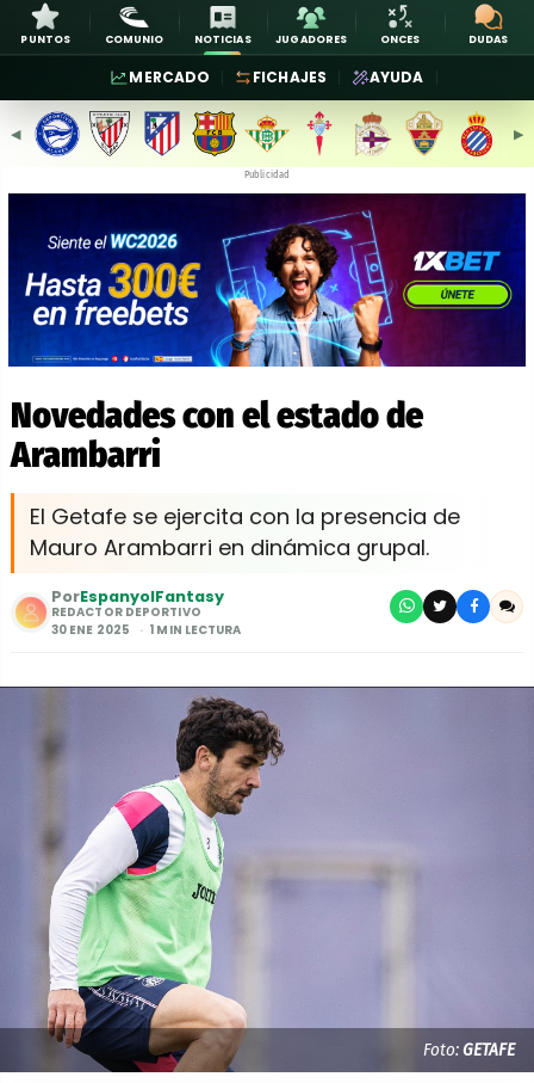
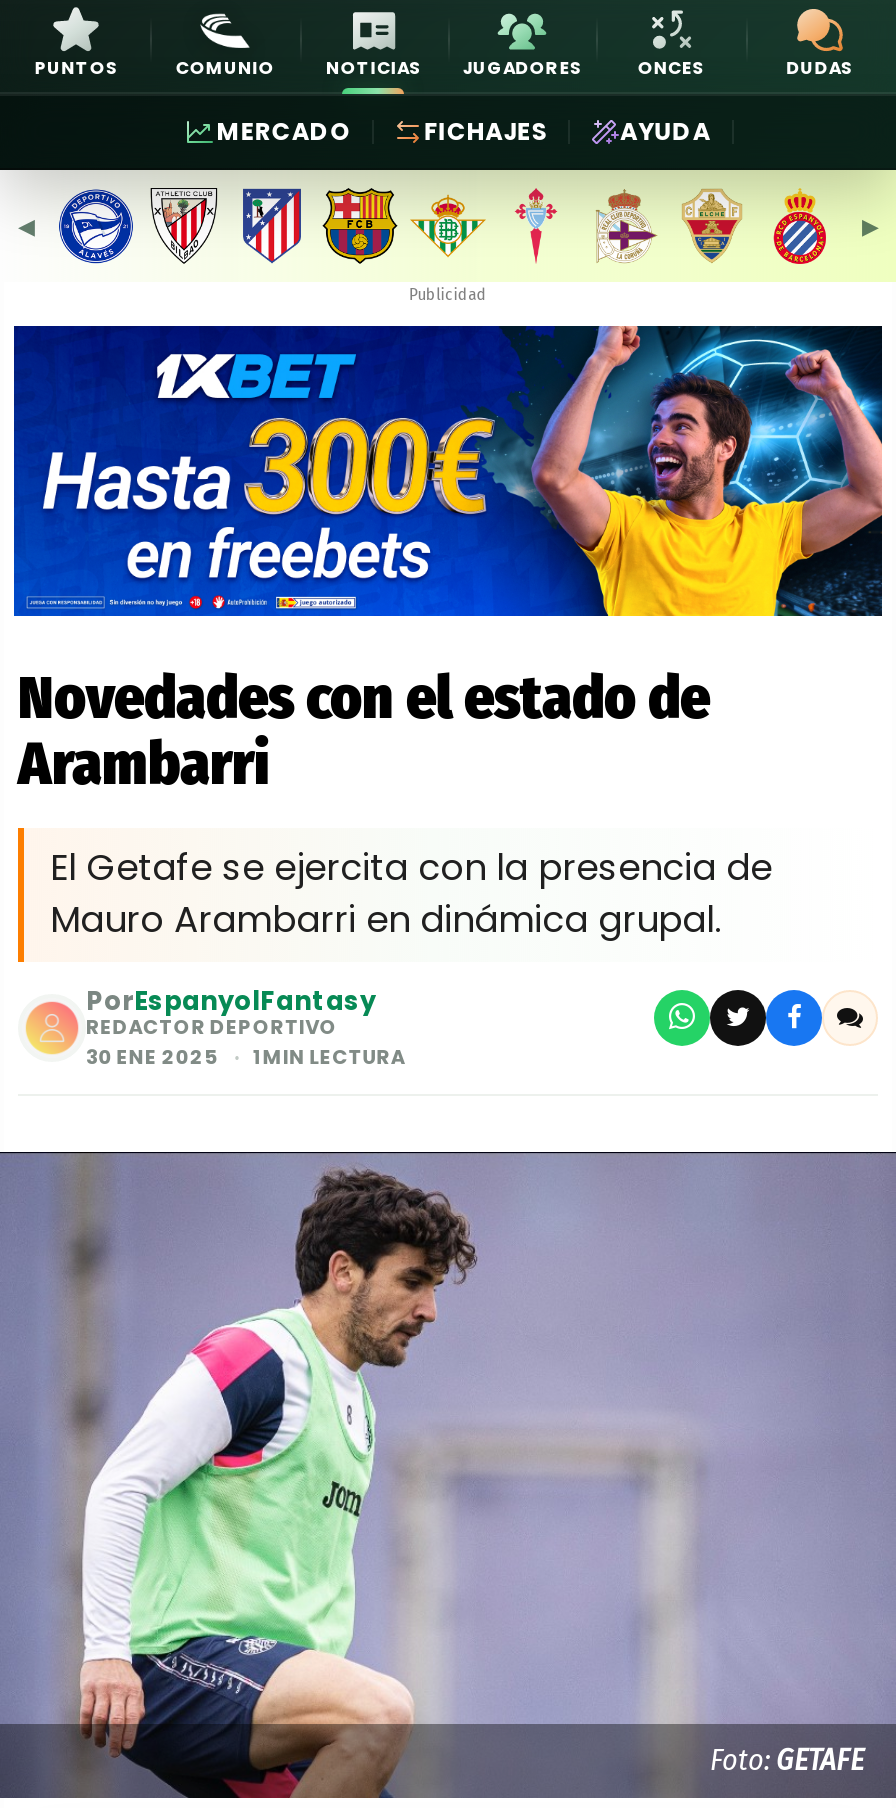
[8,192,527,368] [image] -> [14,324,884,618] [image]

